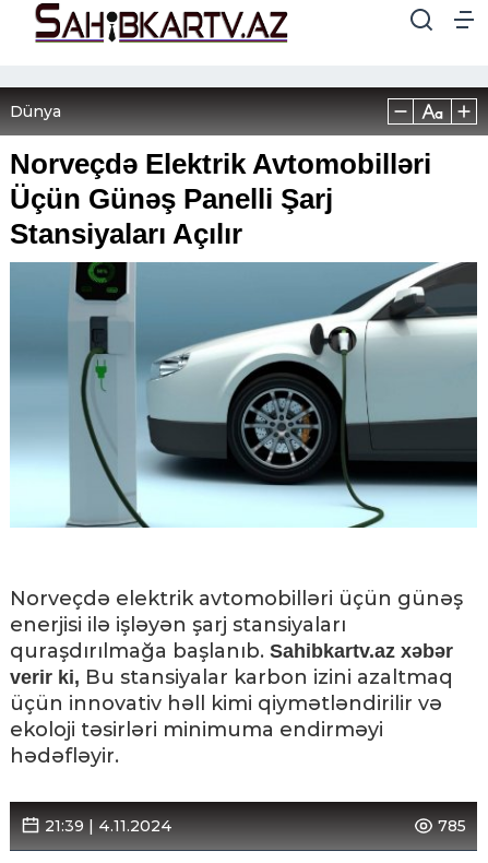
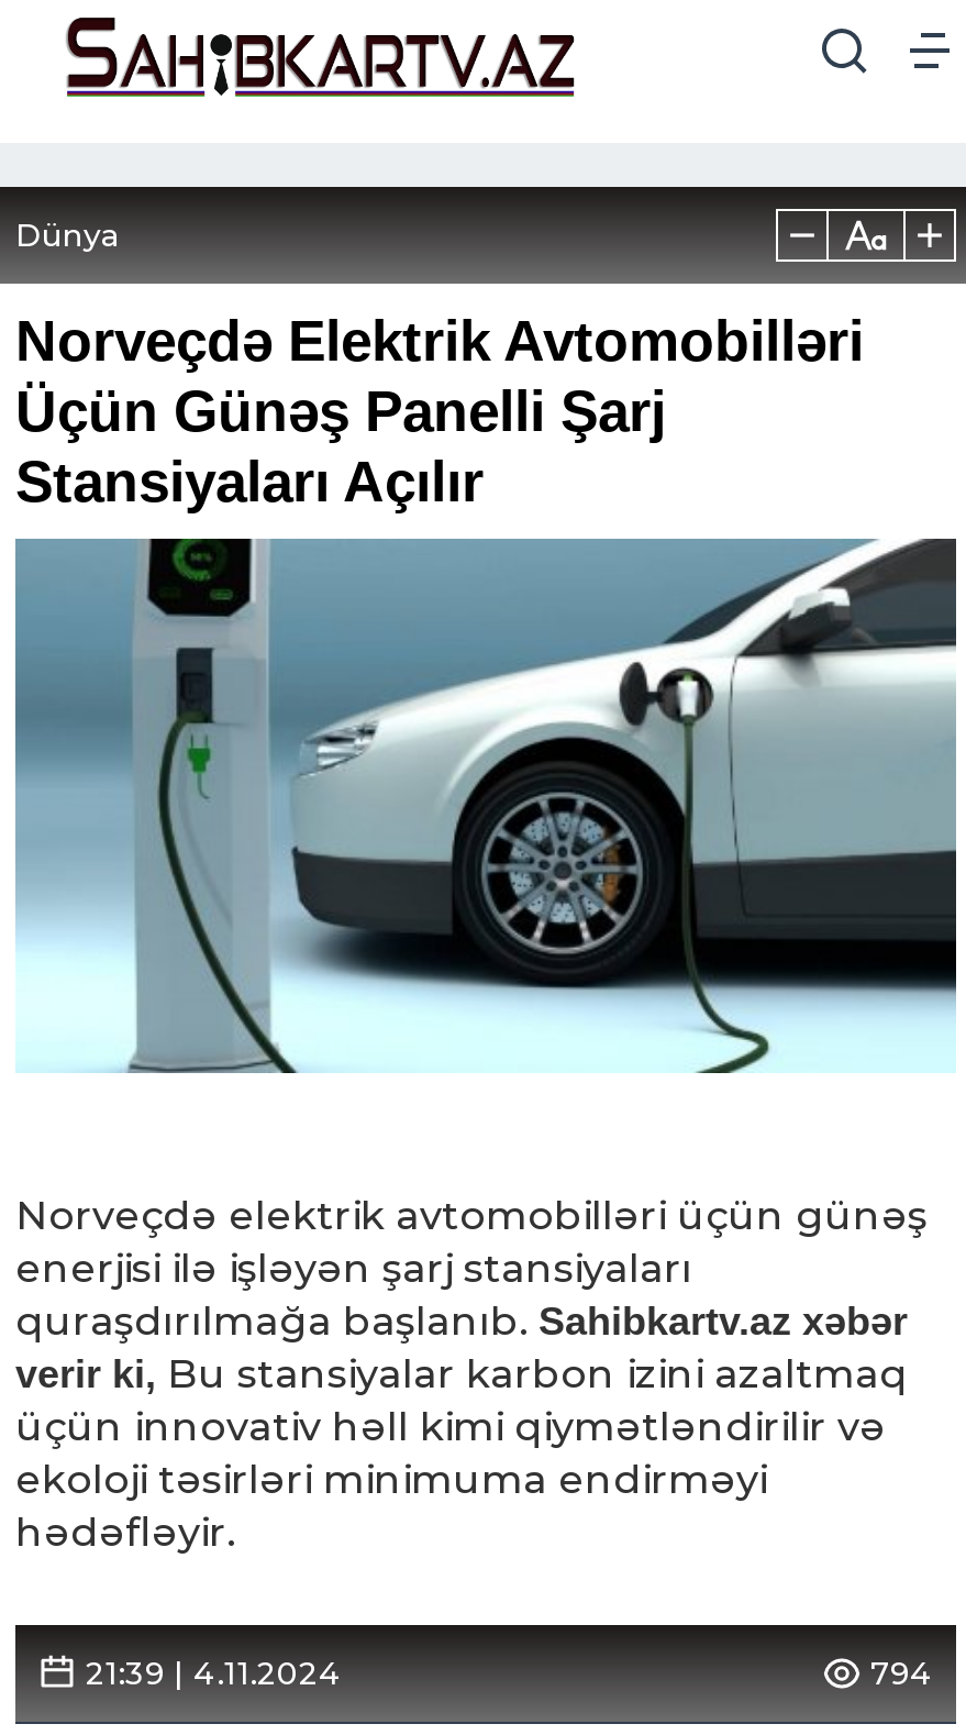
[438,815,466,835] 785 -> [870,1653,934,1692] 794

